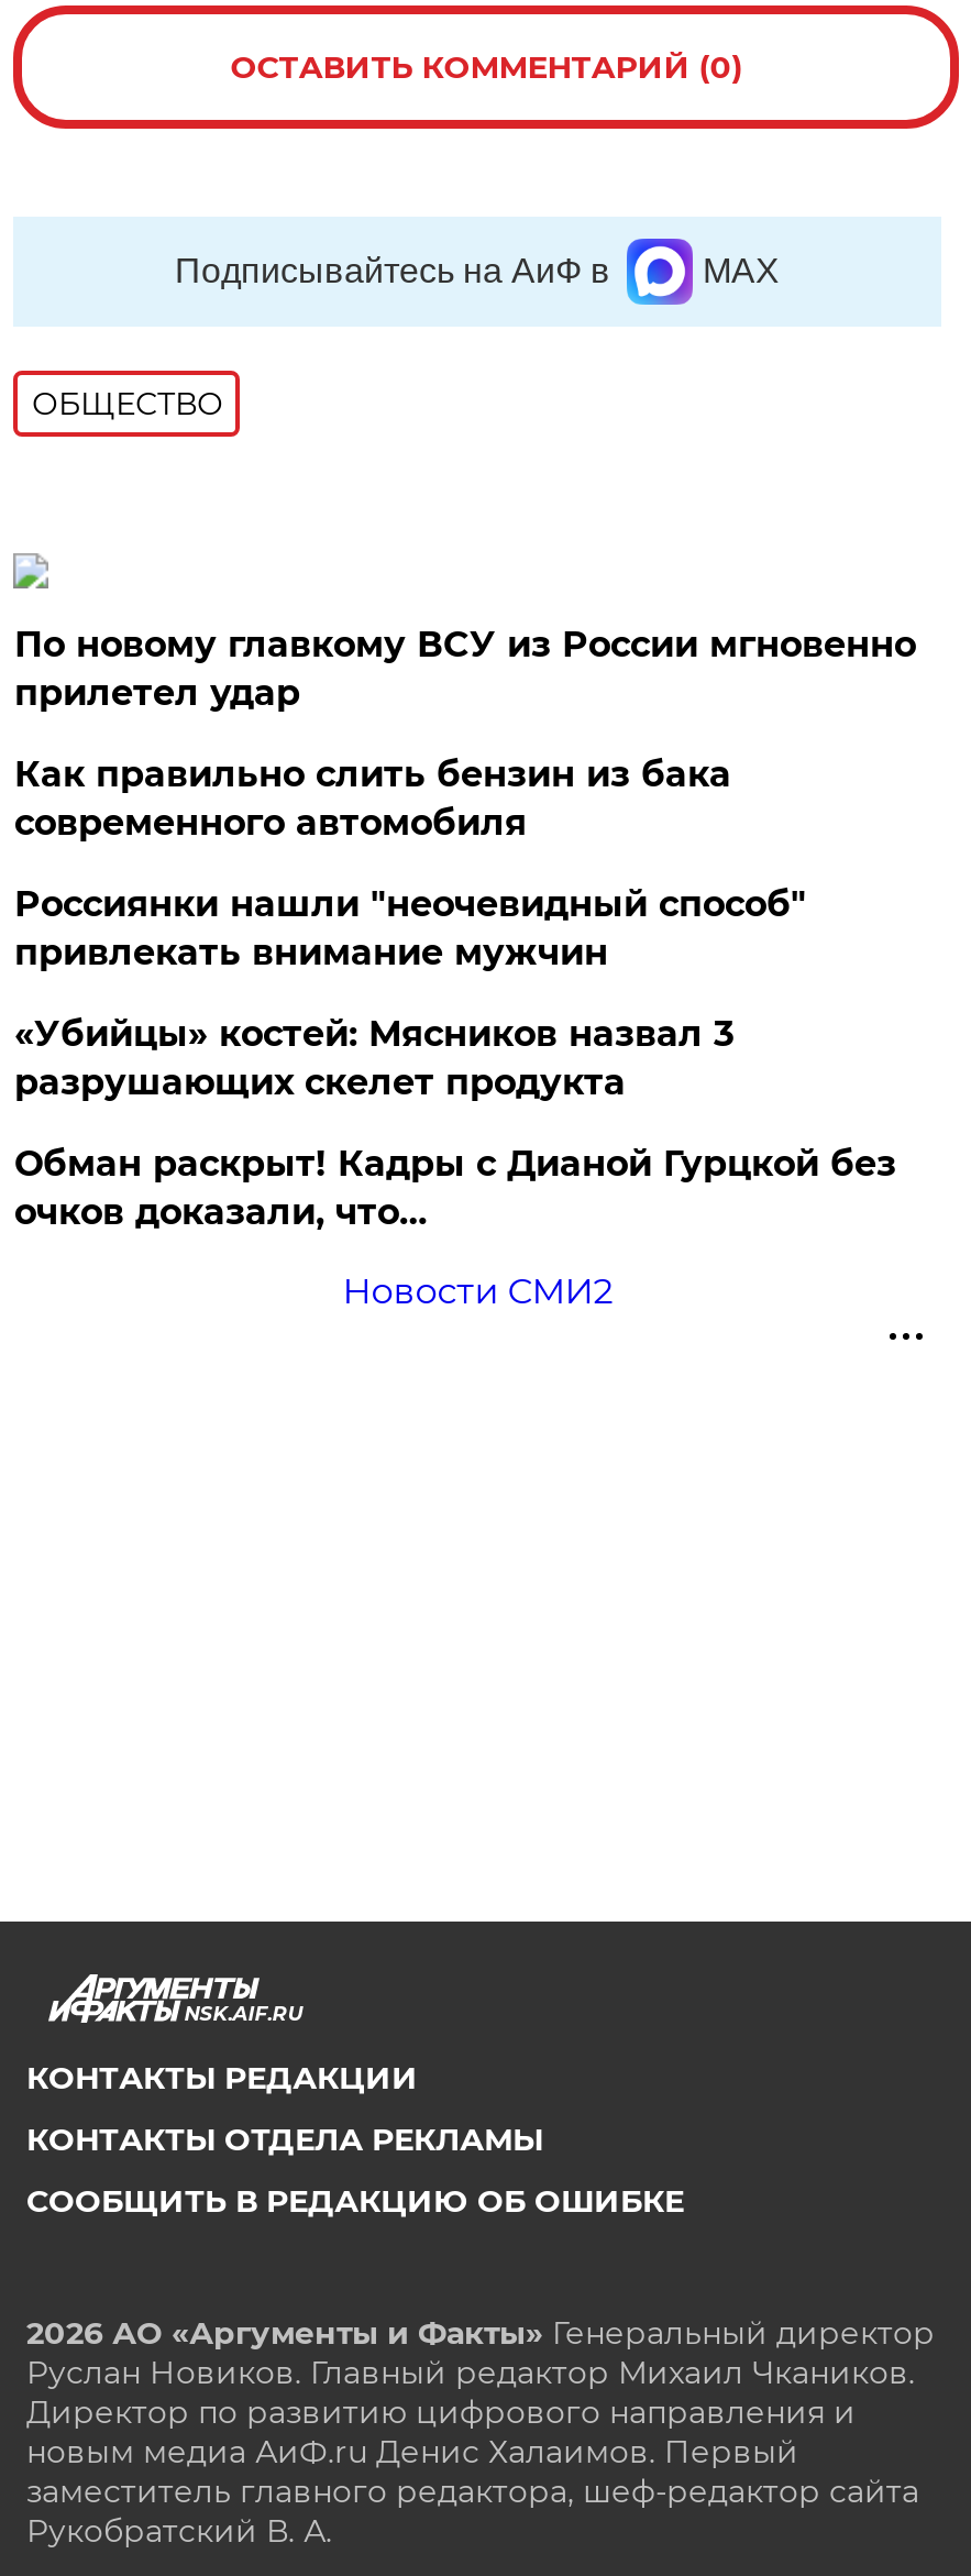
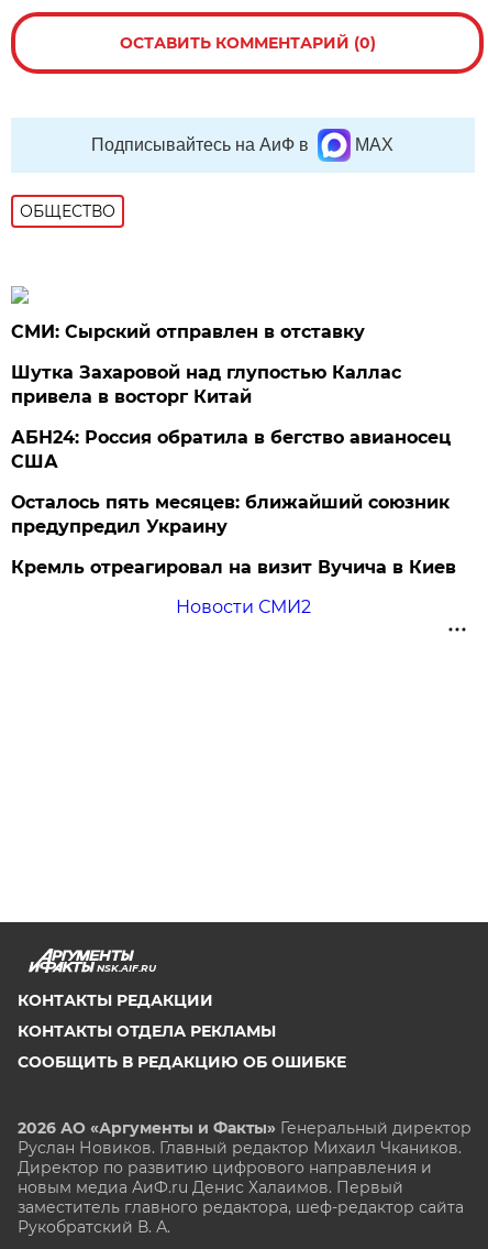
[14,625,916,715] По новому главкому ВСУ из России мгновенно | прилетел удар -> [11,322,365,343] СМИ: Сырский отправлен в отставку
[14,754,731,845] Как правильно слить бензин из бака | современного автомобиля -> [11,362,402,408] Шутка Захаровой над глупостью Каллас | привела в восторг Китай
[14,884,806,974] Россиянки нашли "неочевидный способ" | привлекать внимание мужчин -> [11,427,451,473] АБН24: Россия обратила в бегство авианосец | США
[14,1014,733,1104] «Убийцы» костей: Мясников назвал 3 | разрушающих скелет продукта -> [11,492,450,537] Осталось пять месяцев: ближайший союзник | предупредил Украину
[14,1144,896,1234] Обман раскрыт! Кадры с Дианой Гурцкой без | очков доказали, что… -> [11,557,457,578] Кремль отреагировал на визит Вучича в Киев

